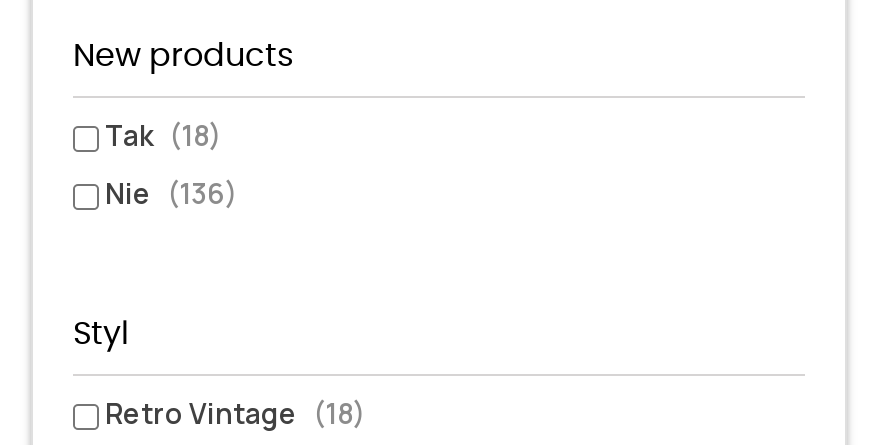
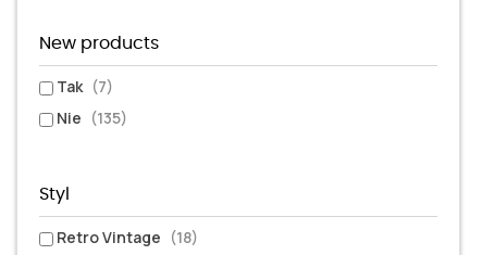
[105,116,221,154] Tak (18) -> [57,76,113,97] Tak (7)
[105,174,237,212] Nie (136) -> [57,107,127,128] Nie (135)

